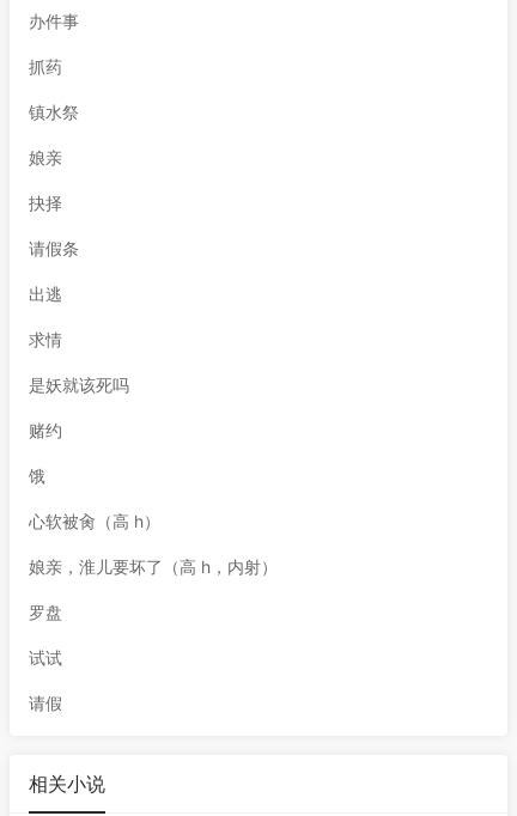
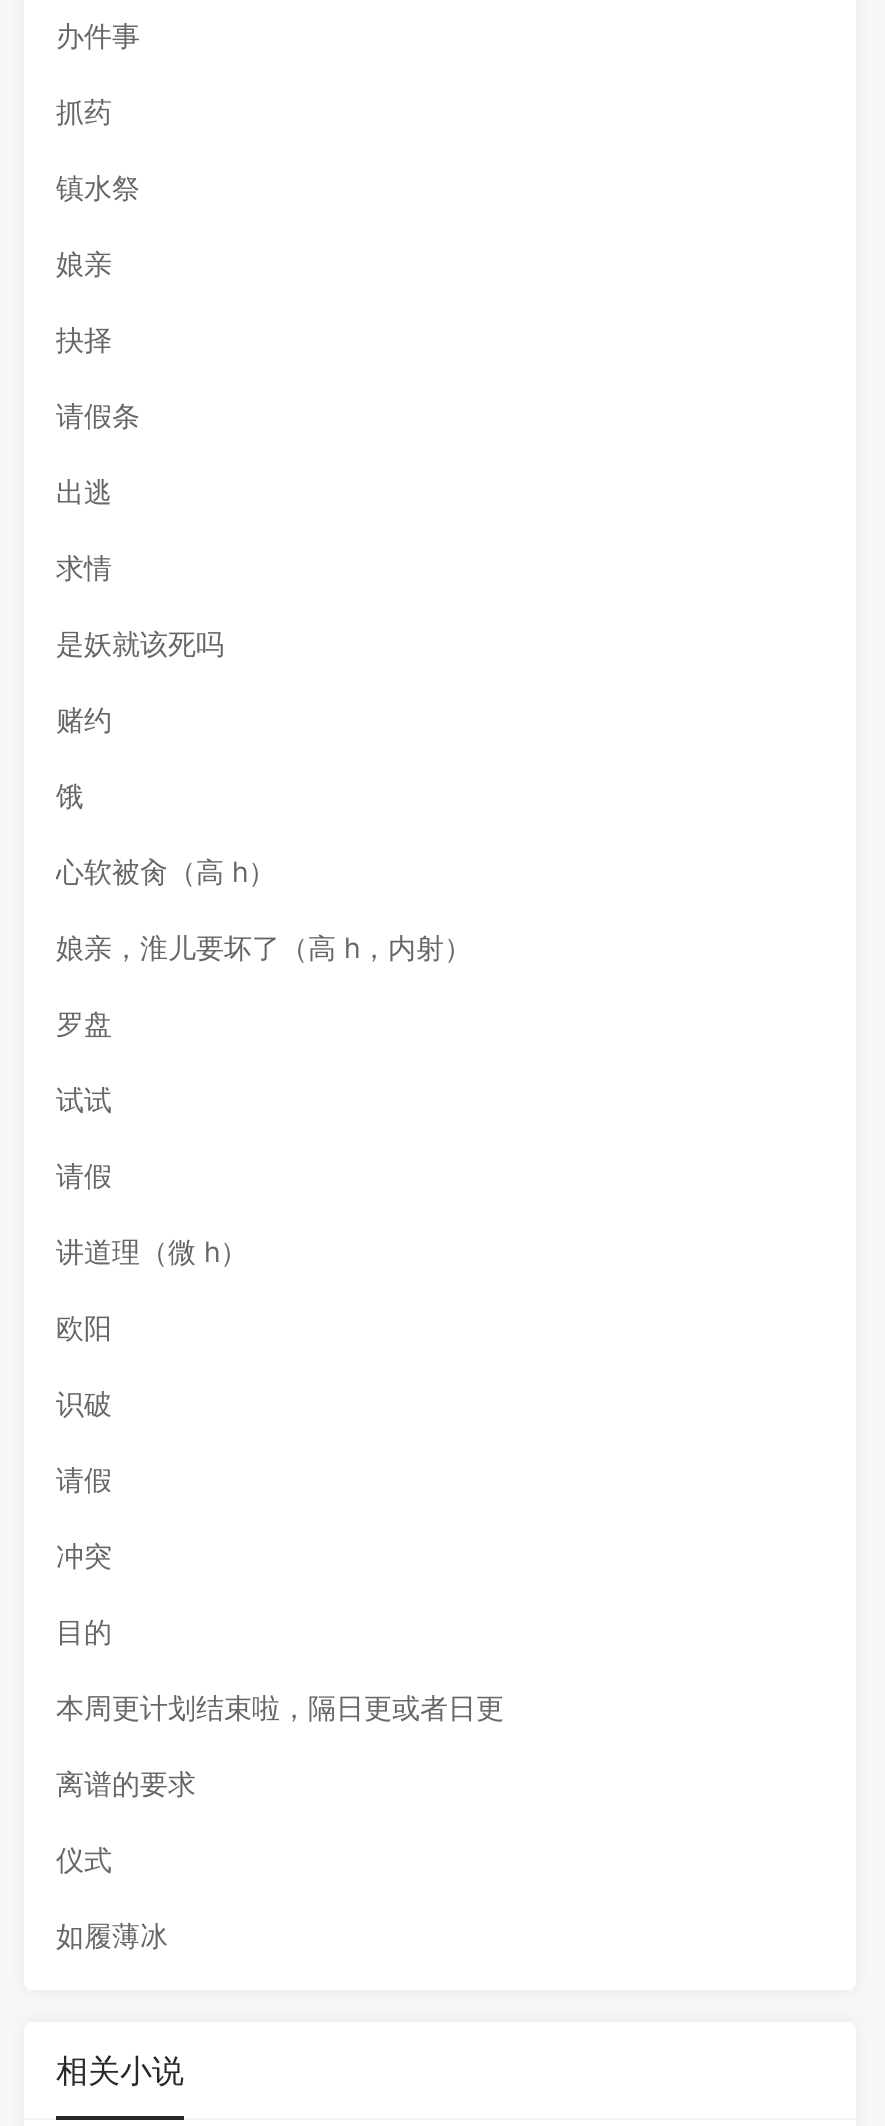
none -> [56,1234,504,1952] 讲道理（微 h） | 欧阳 | 识破 | 请假 | 冲突 | 目的 | 本周更计划结束啦，隔日更或者日更 | 离谱的要求 | 仪式 | 如履薄冰

